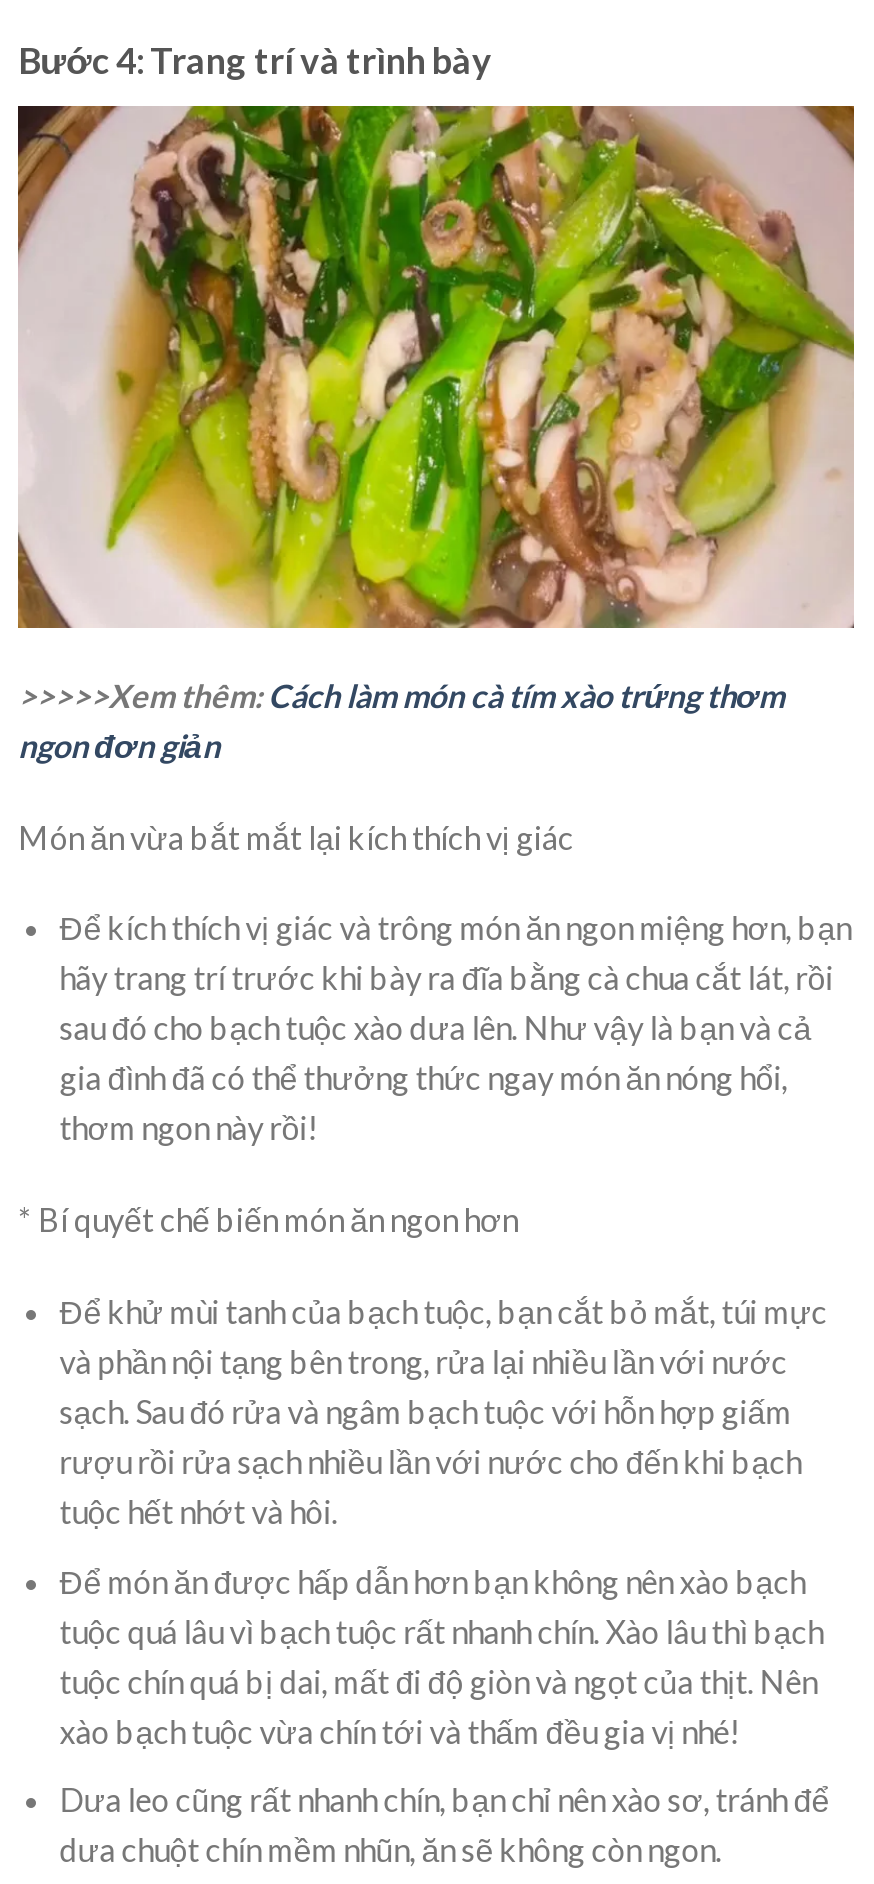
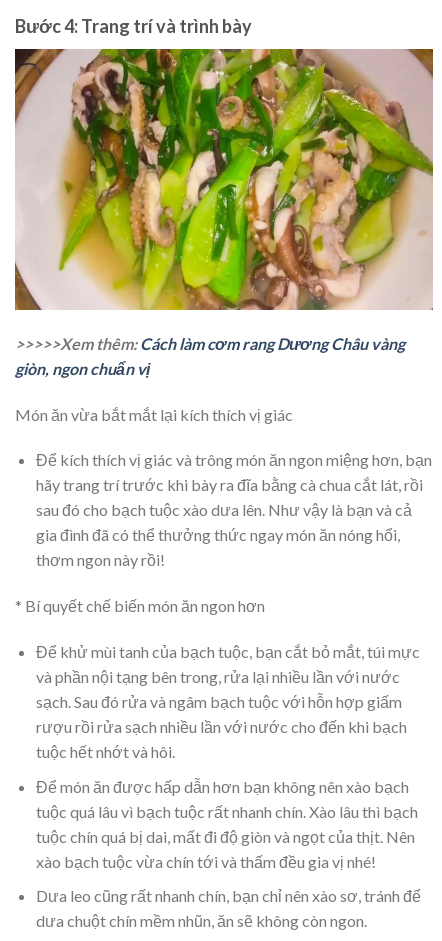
[18,676,784,764] >>>>>Xem thêm: Cách làm món cà tím xào trứng thơm | ngon đơn giản -> [15,334,405,378] >>>>>Xem thêm: Cách làm cơm rang Dương Châu vàng | giòn, ngon chuẩn vị

